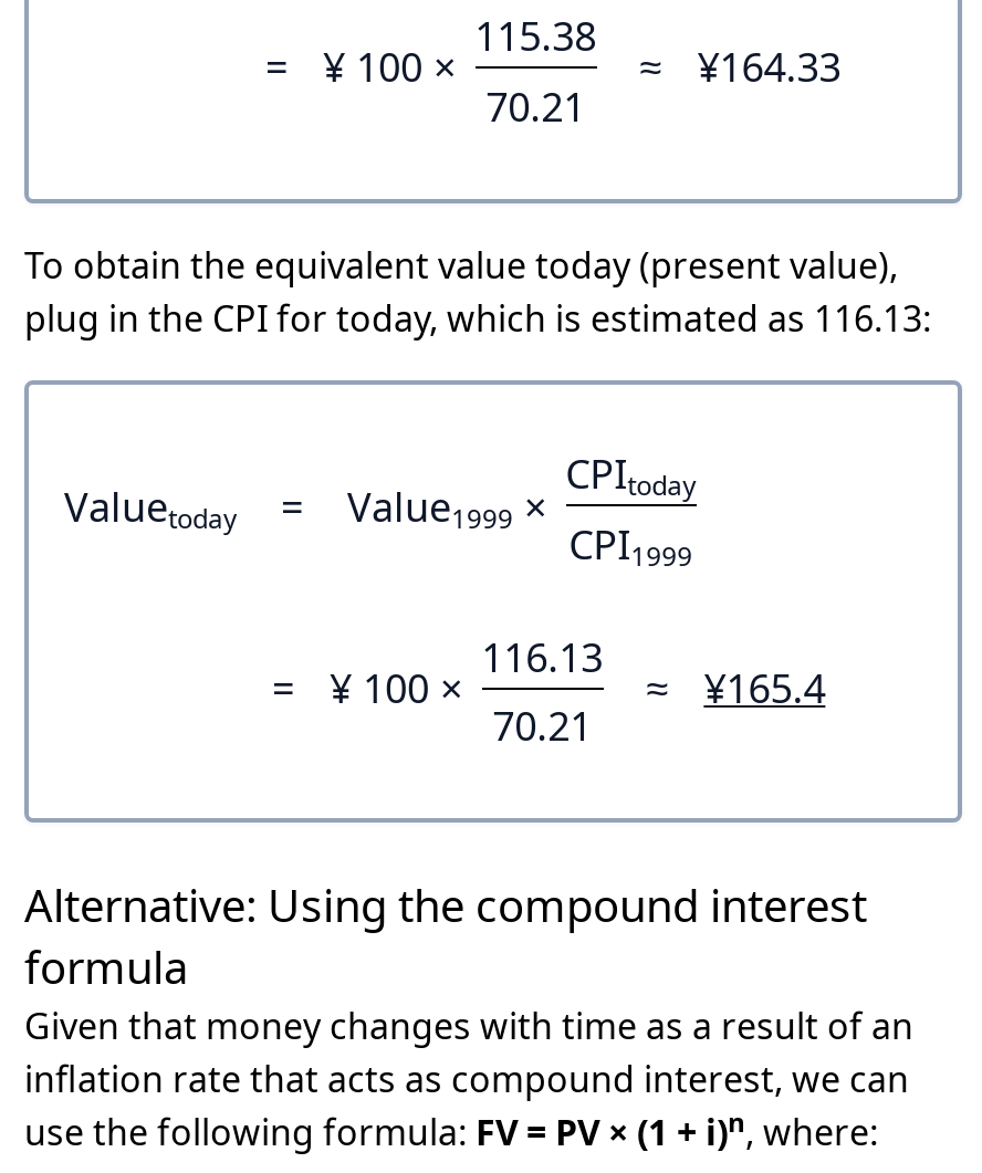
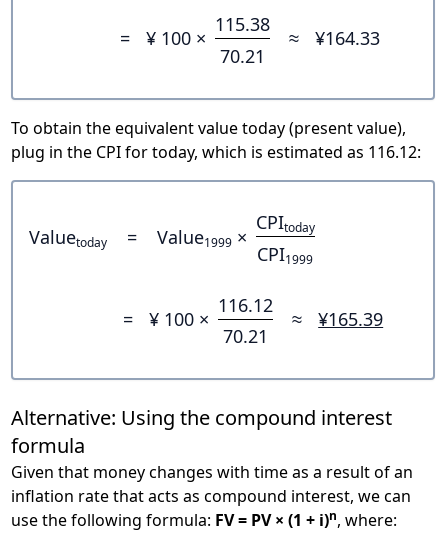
[24,293,931,342] plug in the CPI for today, which is estimated as 116.13: -> [11,141,421,163] plug in the CPI for today, which is estimated as 116.12:
[481,629,603,682] 116.13 -> [218,293,273,317] 116.12
[704,661,825,714] ¥165.4 -> [318,307,383,331] ¥165.39

